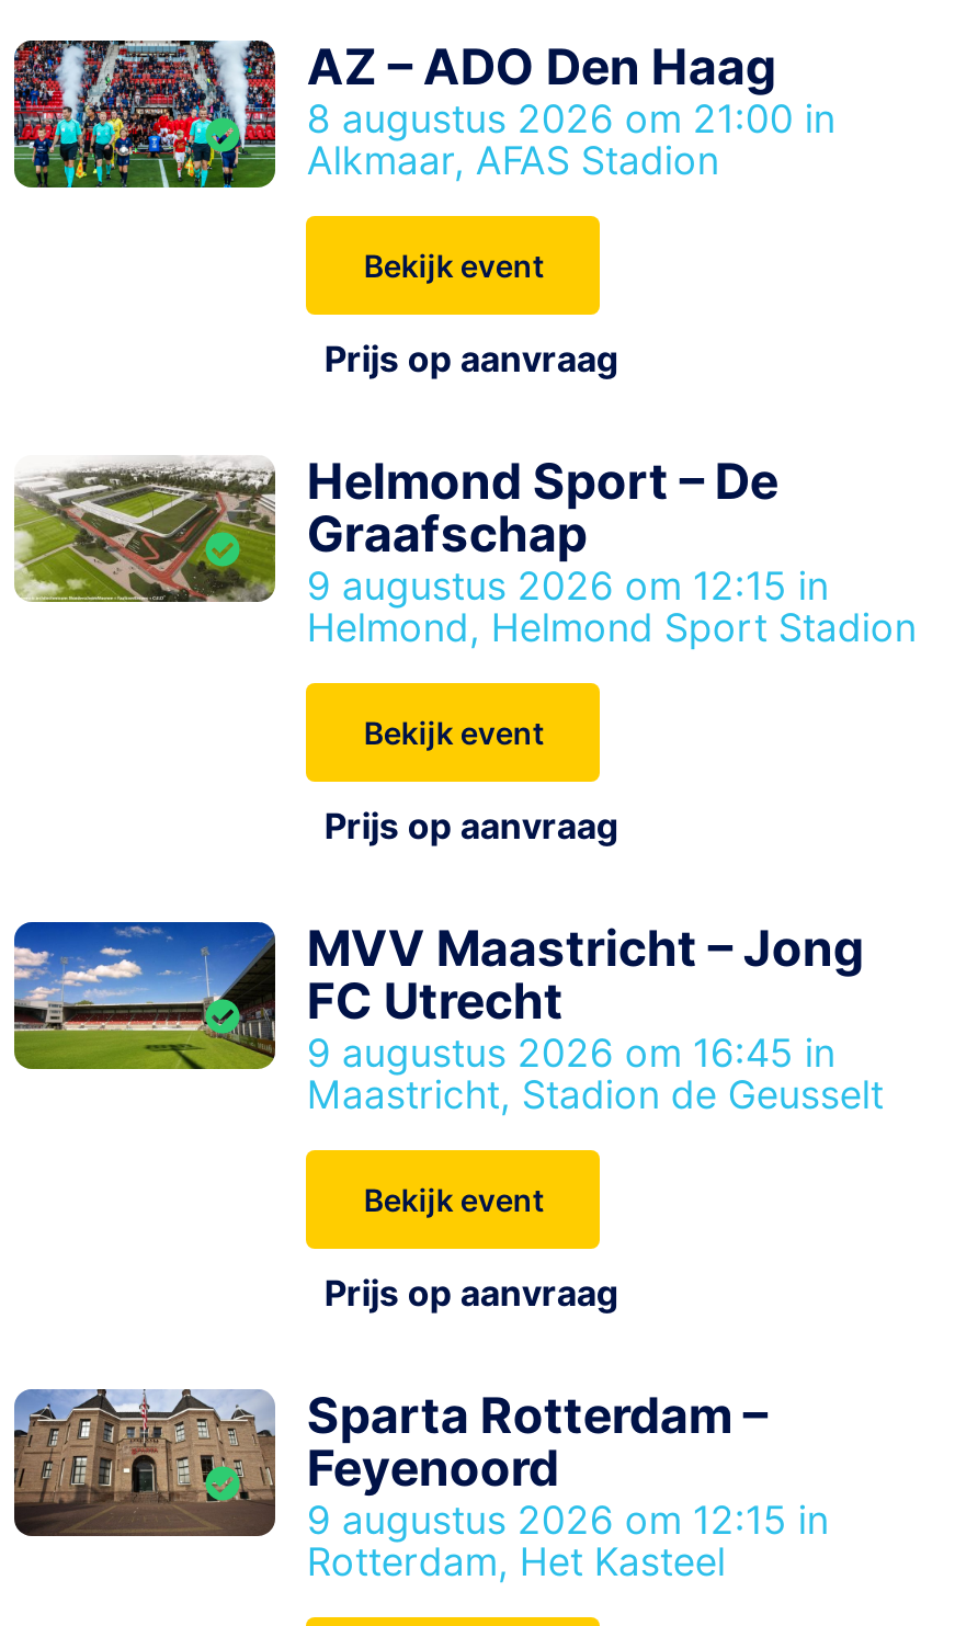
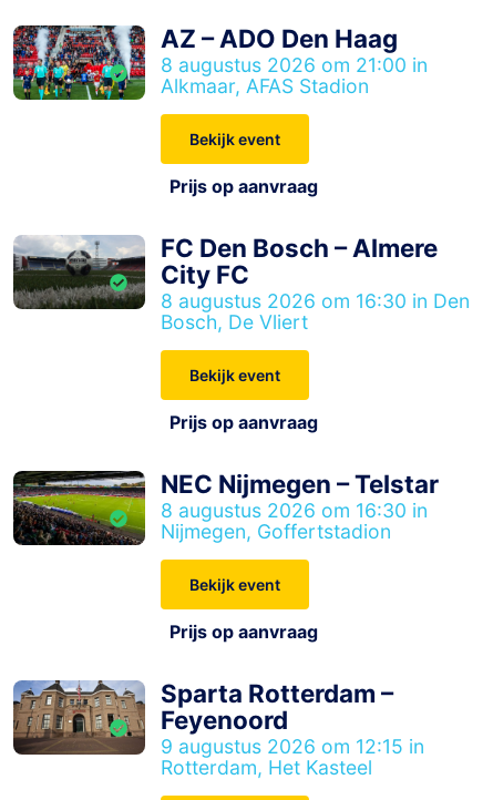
[12,451,916,650] [image] | Helmond Sport – De | Graafschap | 9 augustus 2026 om 12:15 in | Helmond, Helmond Sport Stadion -> [12,233,470,334] [image] | FC Den Bosch – Almere | City FC | 8 augustus 2026 om 16:30 in Den | Bosch, De Vliert
[12,918,883,1117] [image] | MVV Maastricht – Jong | FC Utrecht | 9 augustus 2026 om 16:45 in | Maastricht, Stadion de Geusselt -> [12,469,439,546] [image] | NEC Nijmegen – Telstar | 8 augustus 2026 om 16:30 in | Nijmegen, Goffertstadion

